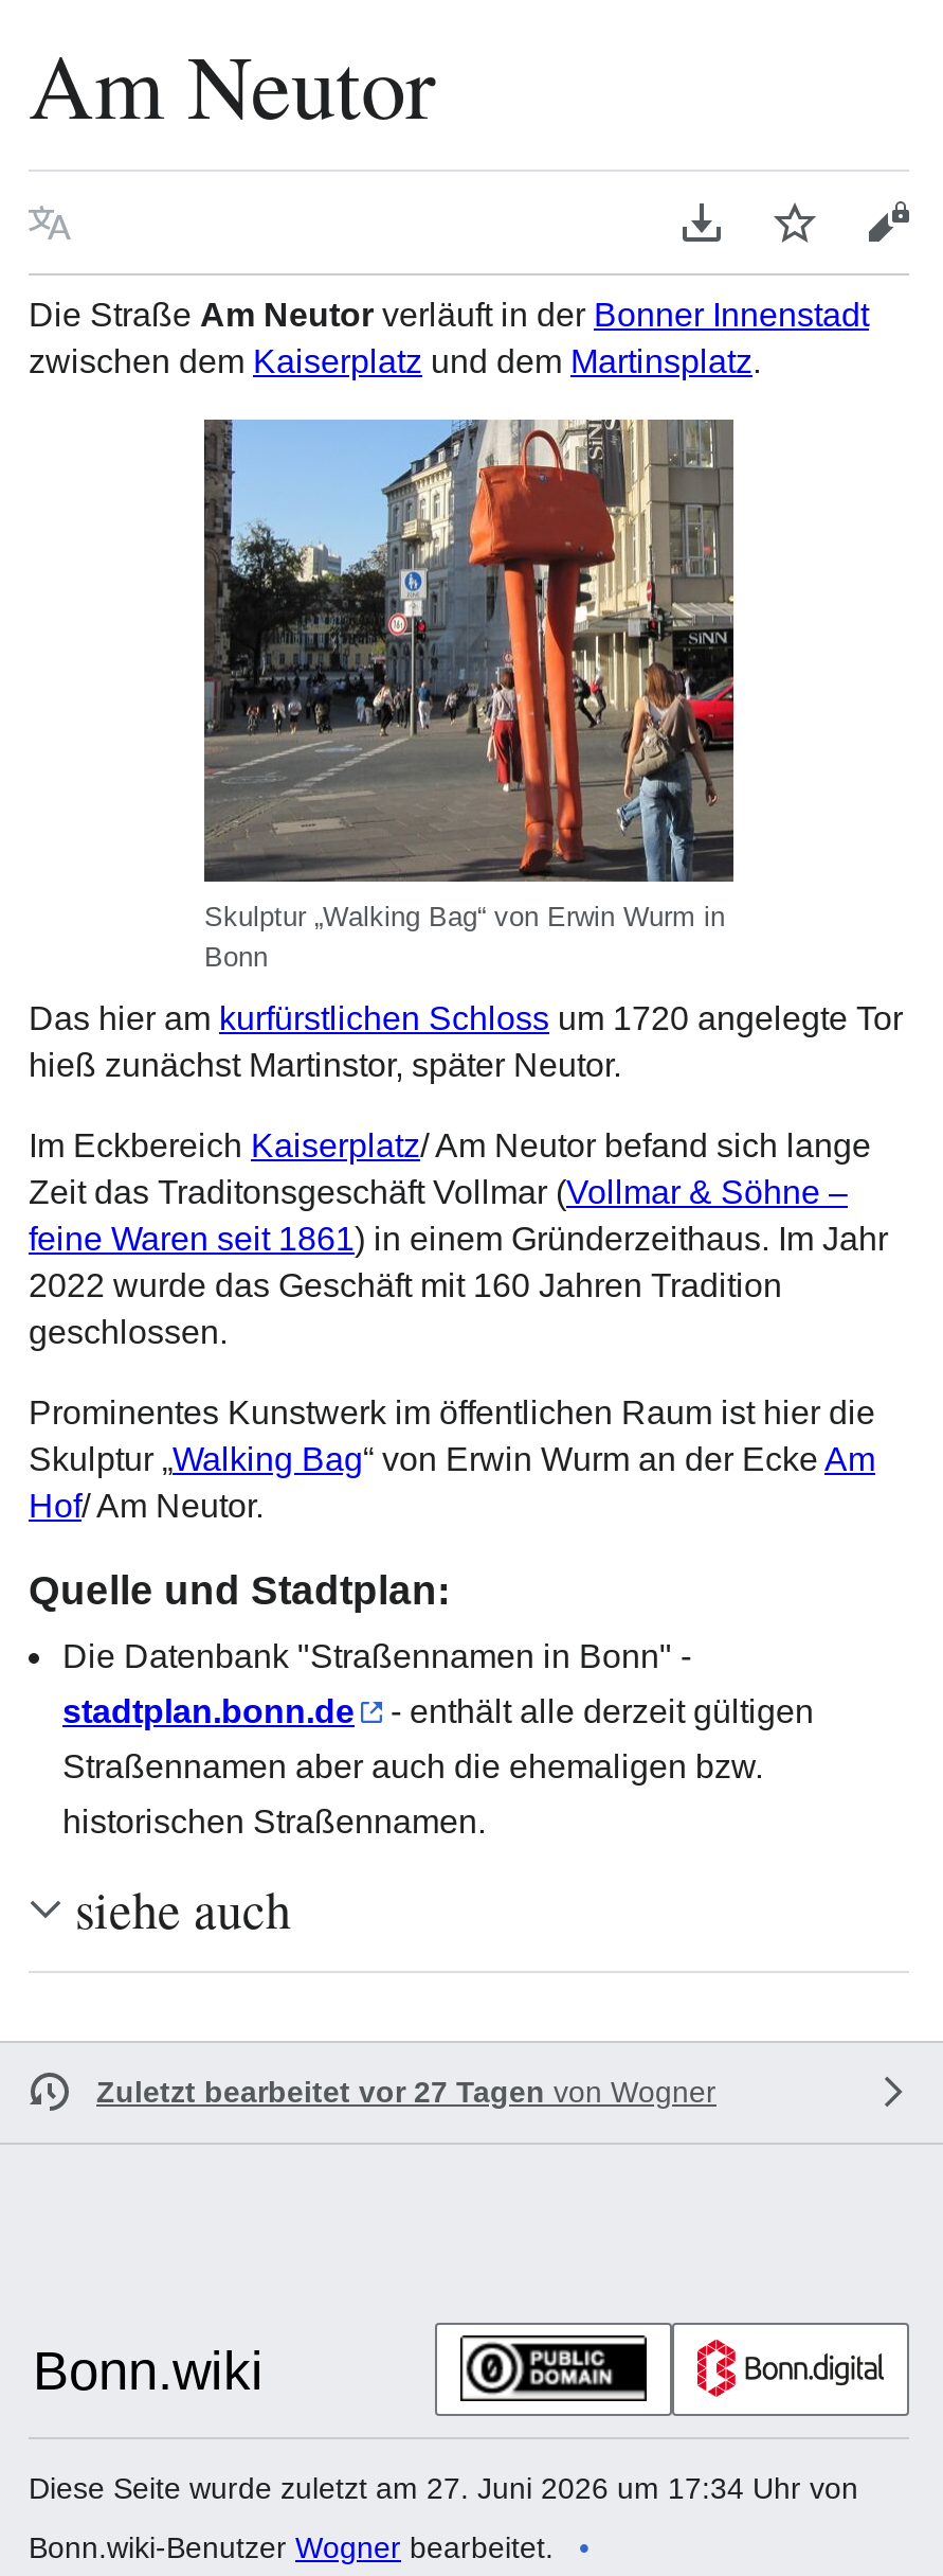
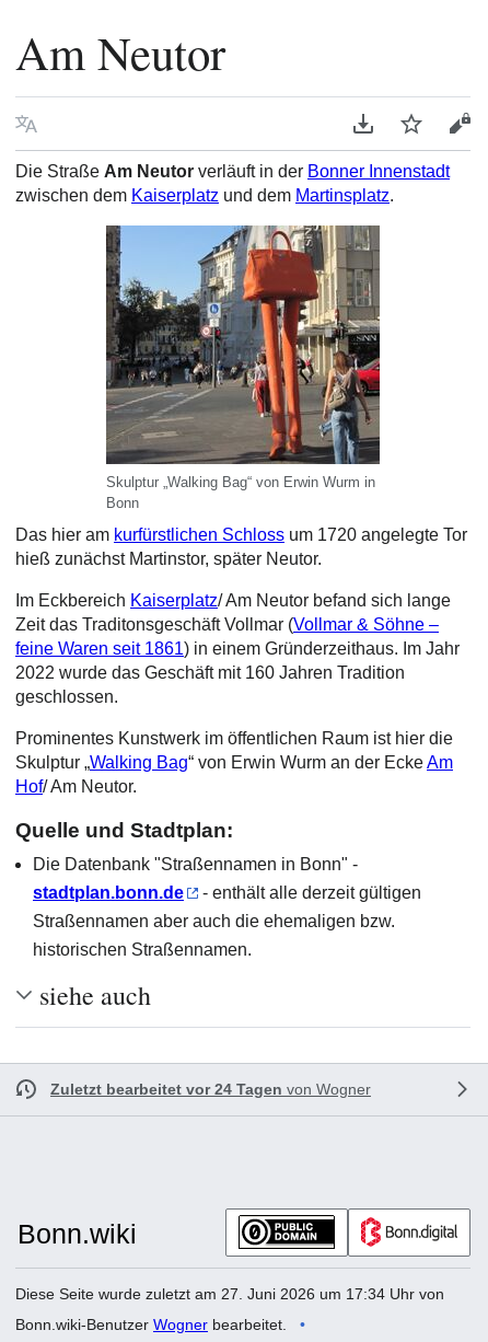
[96,2075,717,2108] Zuletzt bearbeitet vor 27 Tagen von Wogner -> [50,1080,371,1098] Zuletzt bearbeitet vor 24 Tagen von Wogner

